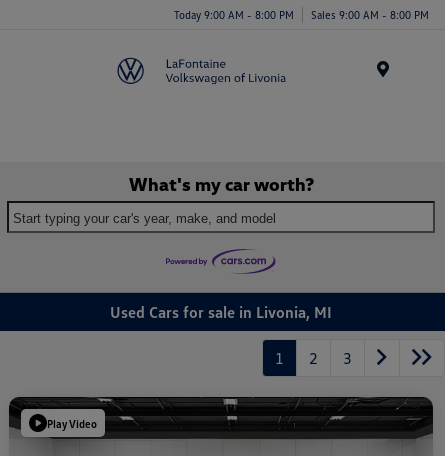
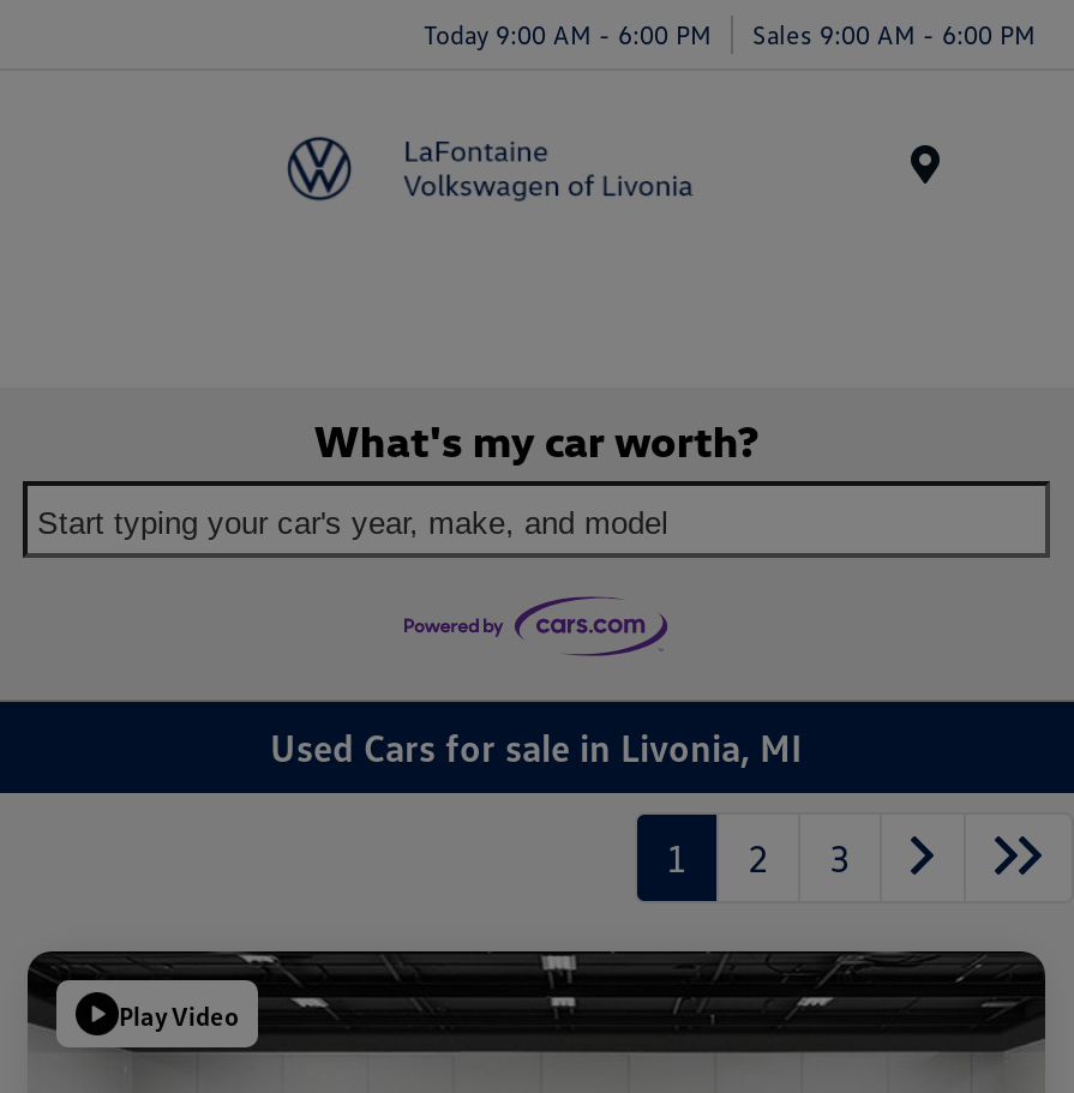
[174,7,294,20] Today 9:00 AM - 8:00 PM -> [424,17,712,48] Today 9:00 AM - 6:00 PM
[311,7,429,20] Sales 9:00 AM - 8:00 PM -> [752,17,1036,48] Sales 9:00 AM - 6:00 PM

